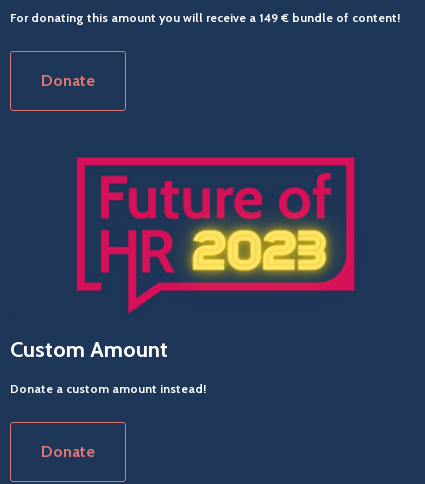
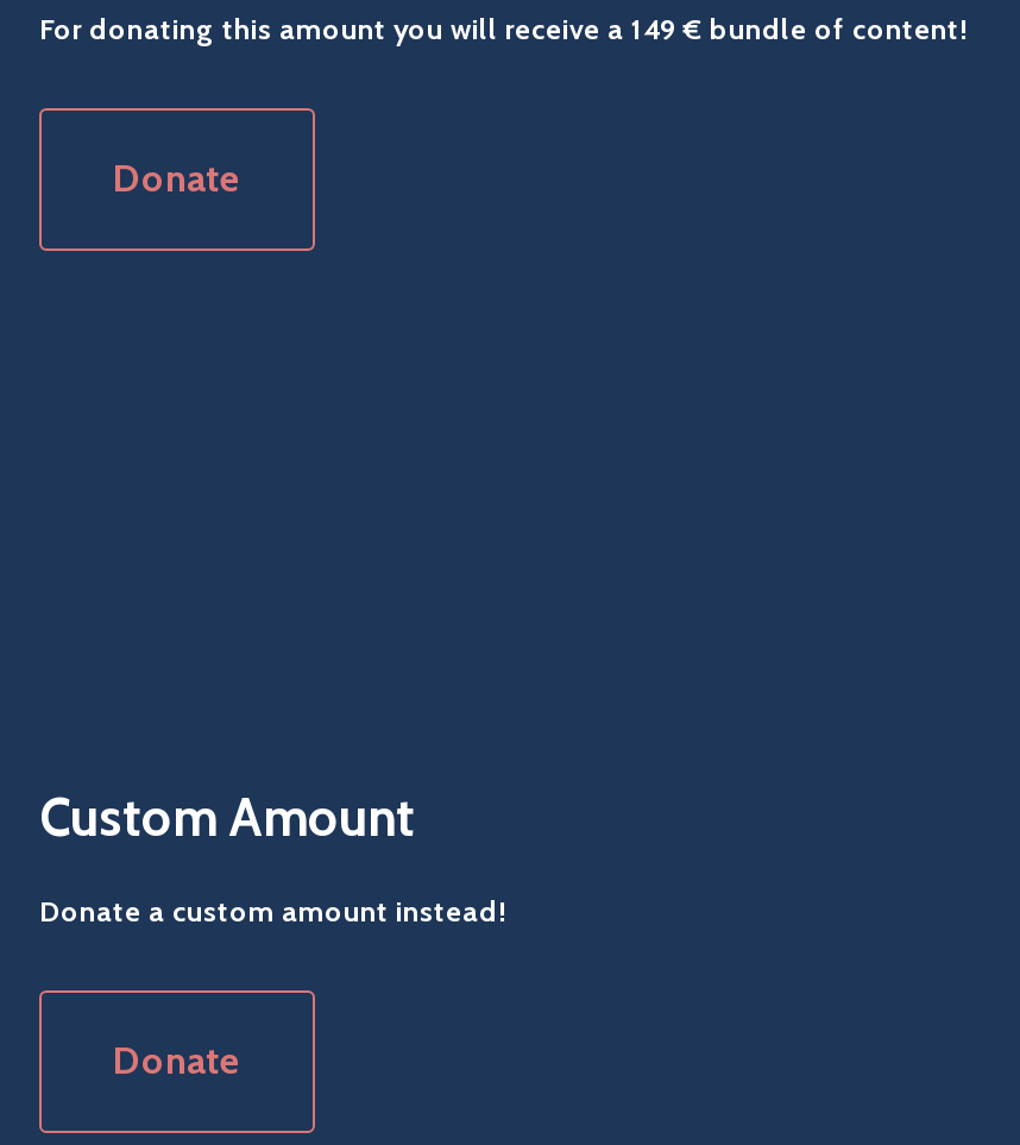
[76,156,355,314] [image] -> none

